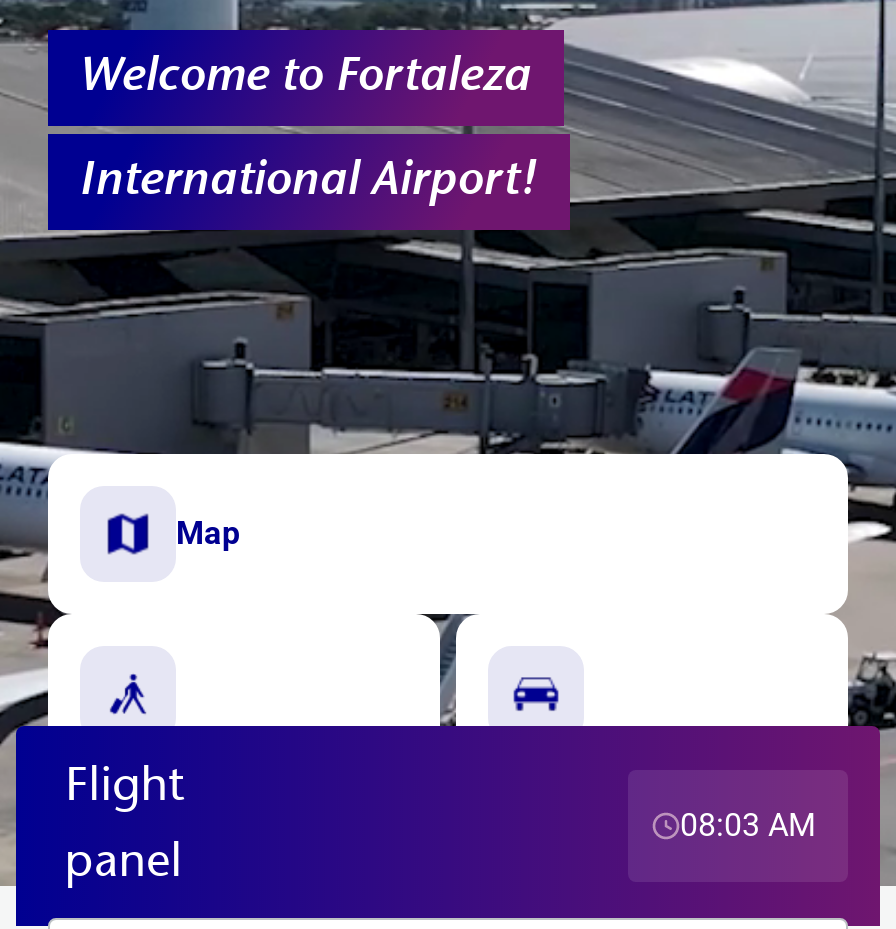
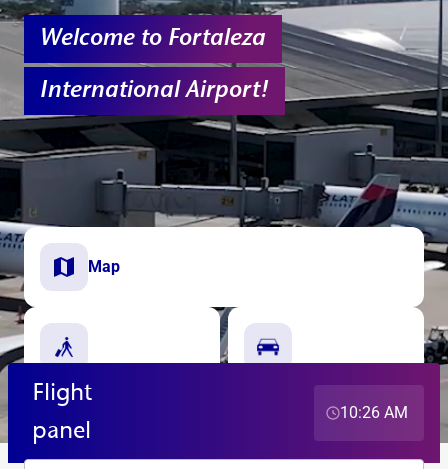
[680,806,816,844] 08:03 AM -> [340,403,408,422] 10:26 AM

